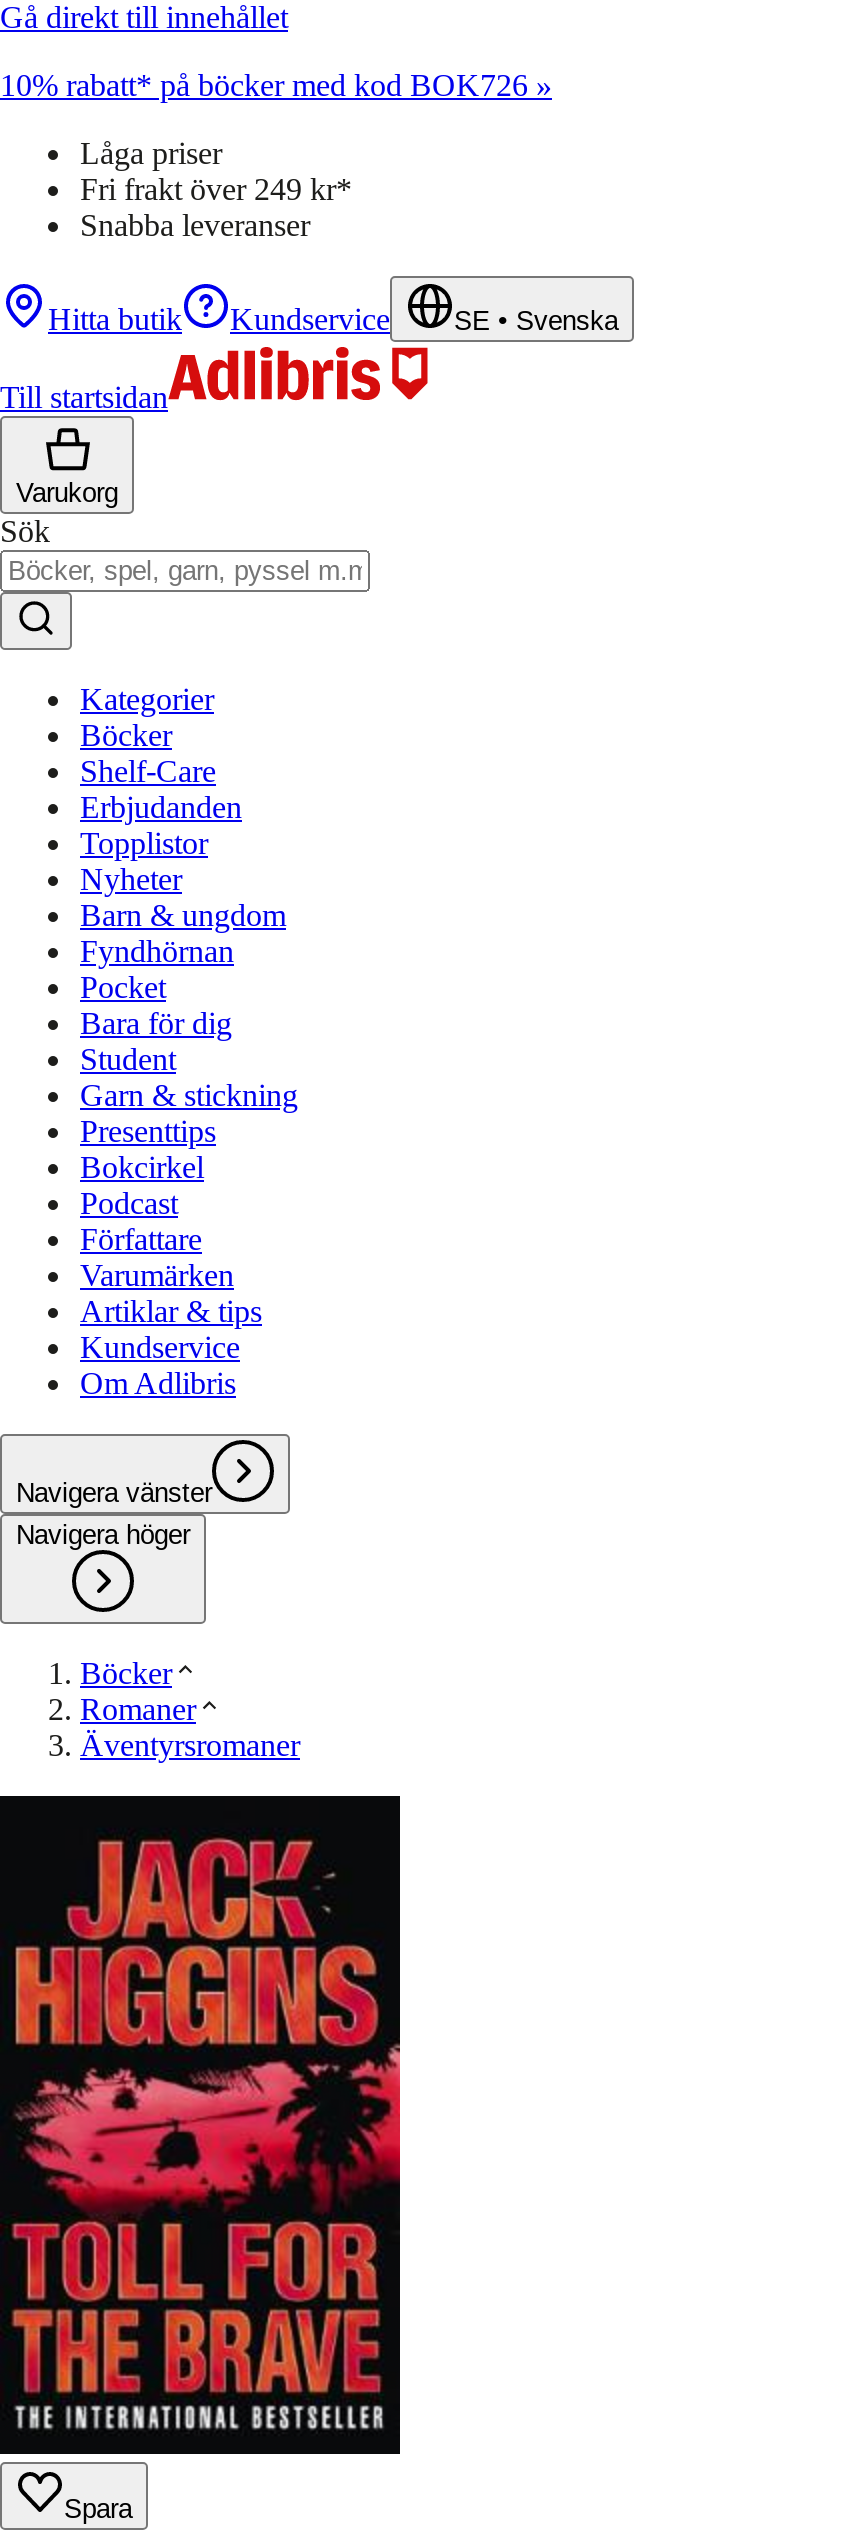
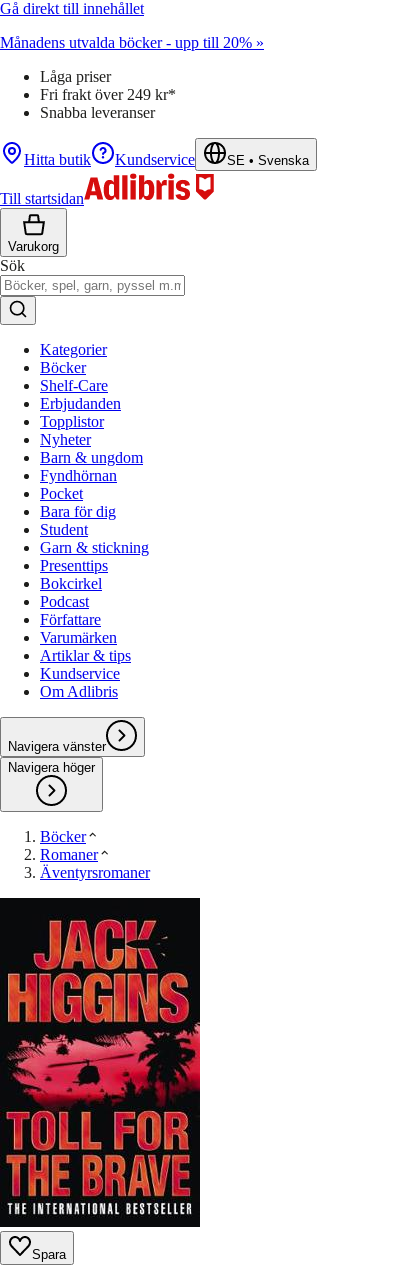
[0,68,552,102] 10% rabatt* på böcker med kod BOK726 » -> [0,34,264,51] Månadens utvalda böcker - upp till 20% »

